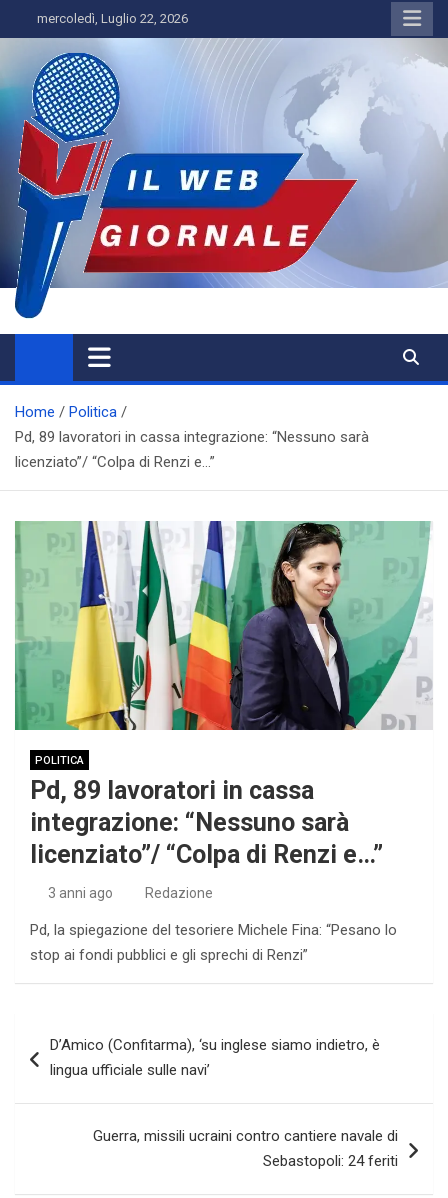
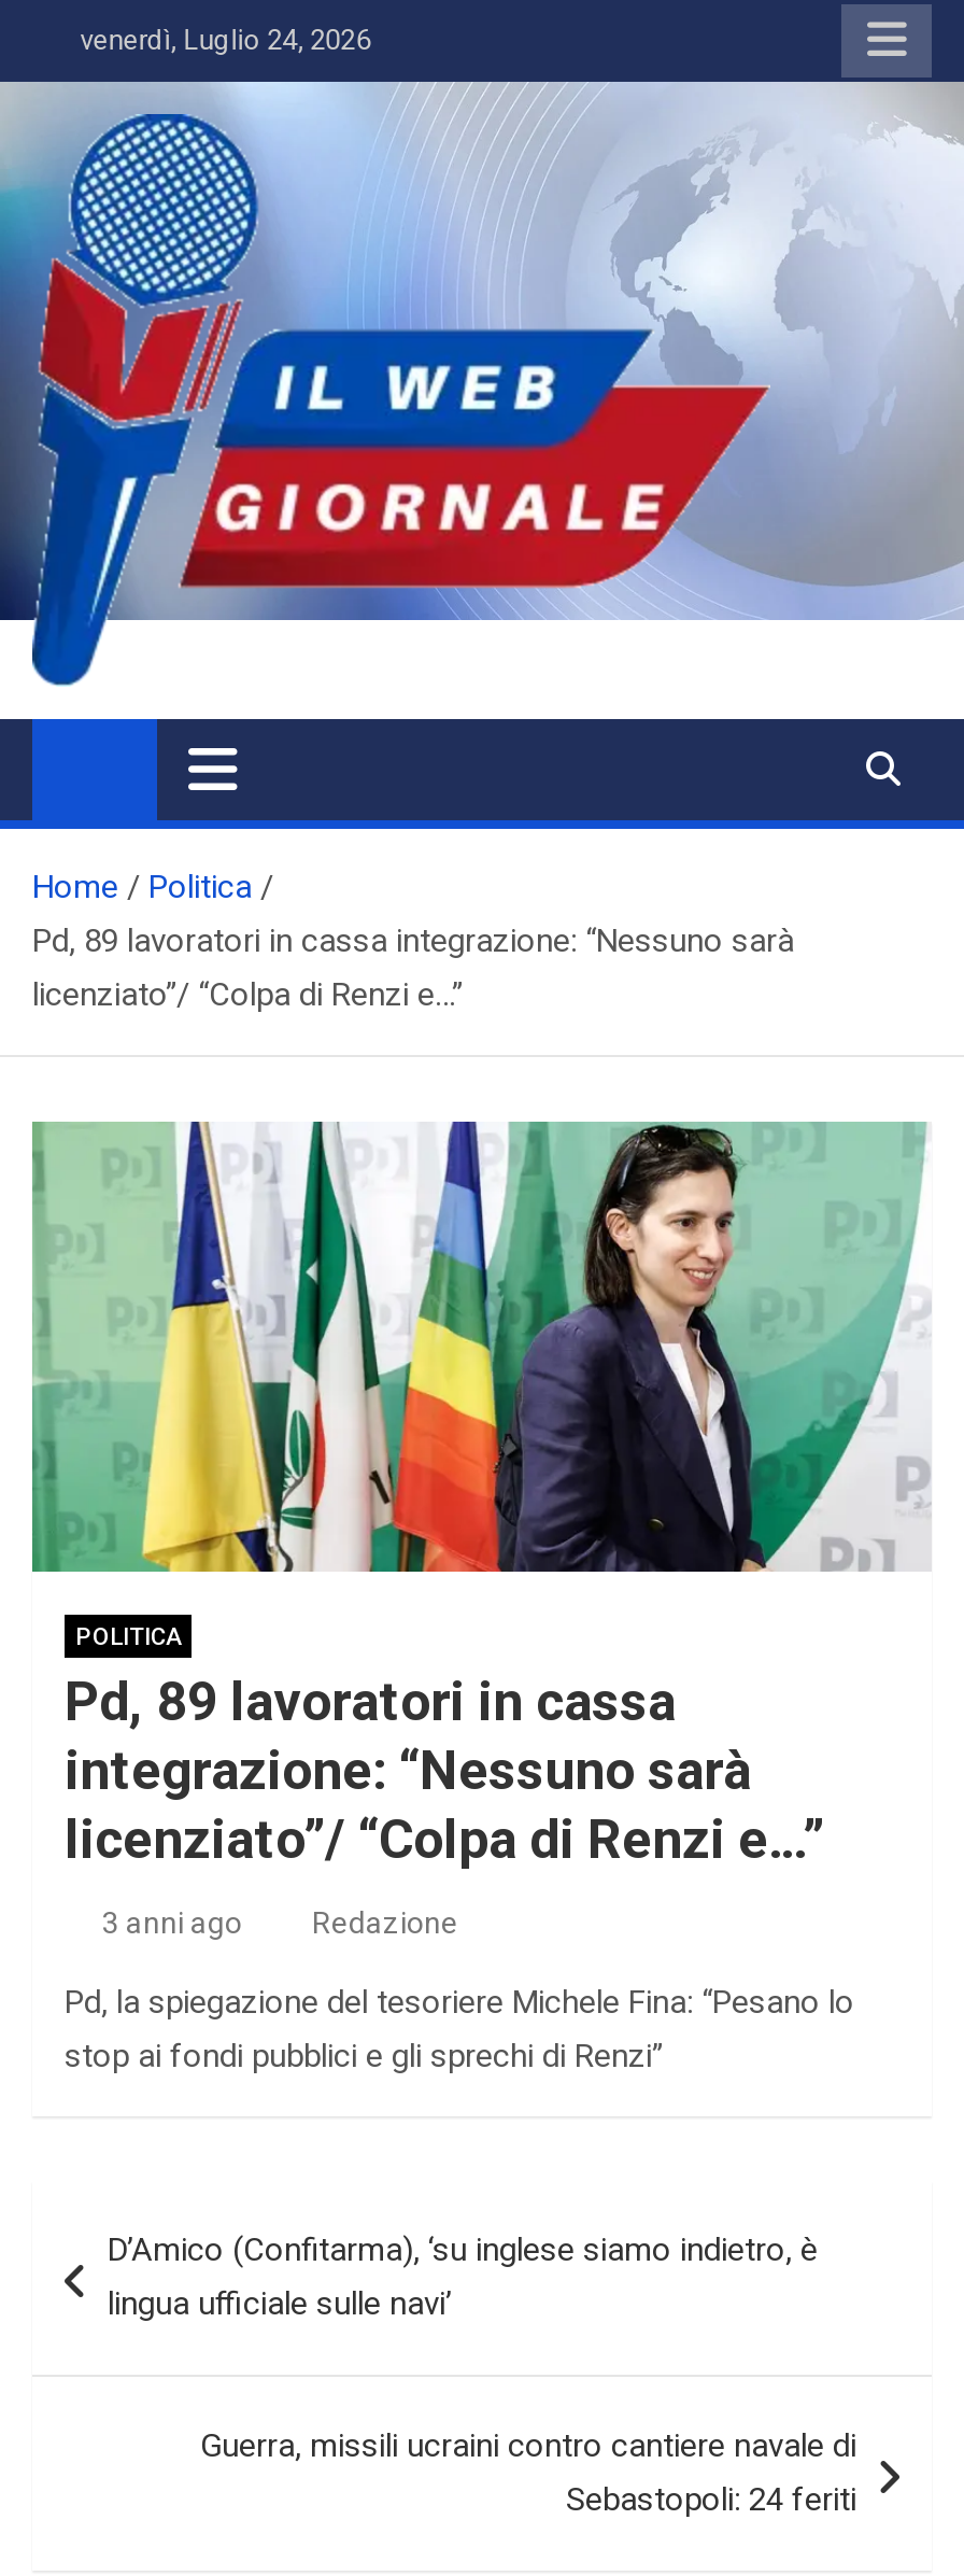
[31,11,188,26] mercoledì, Luglio 22, 2026 -> [67,24,371,56] venerdì, Luglio 24, 2026

